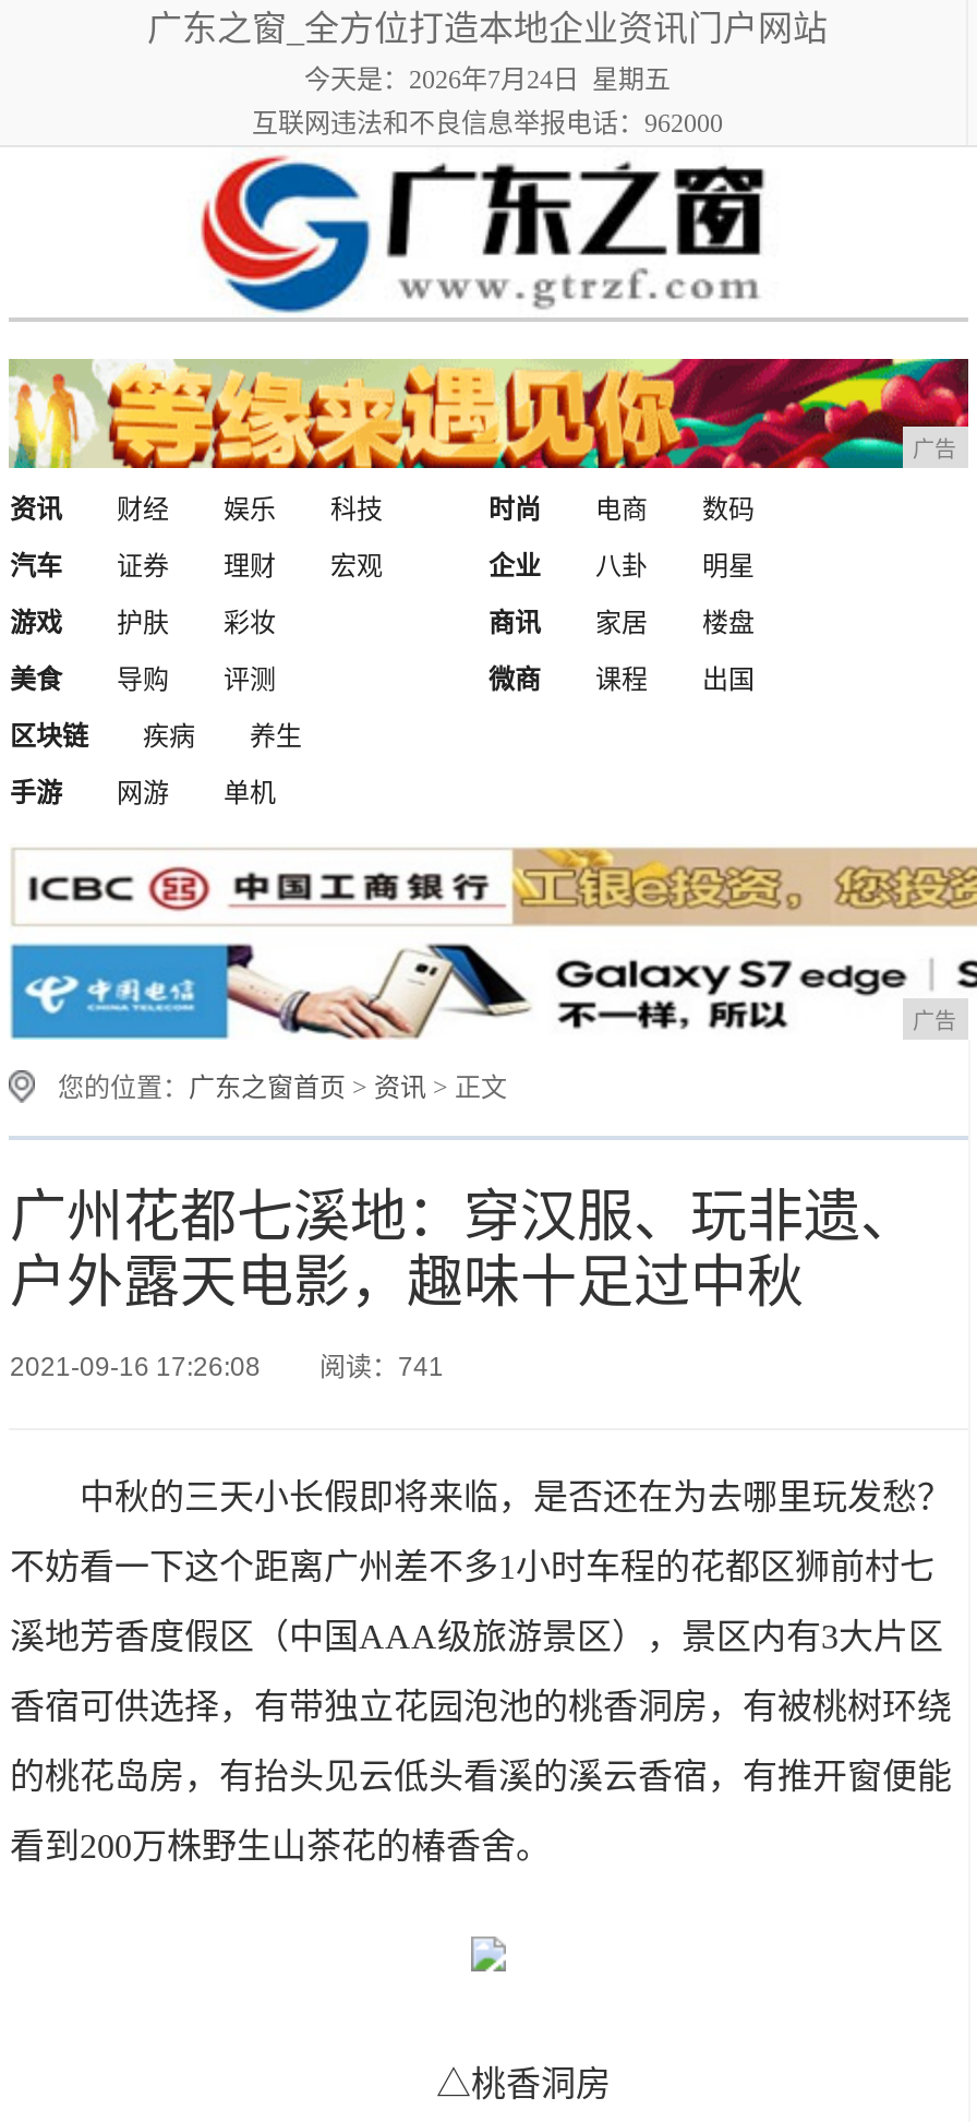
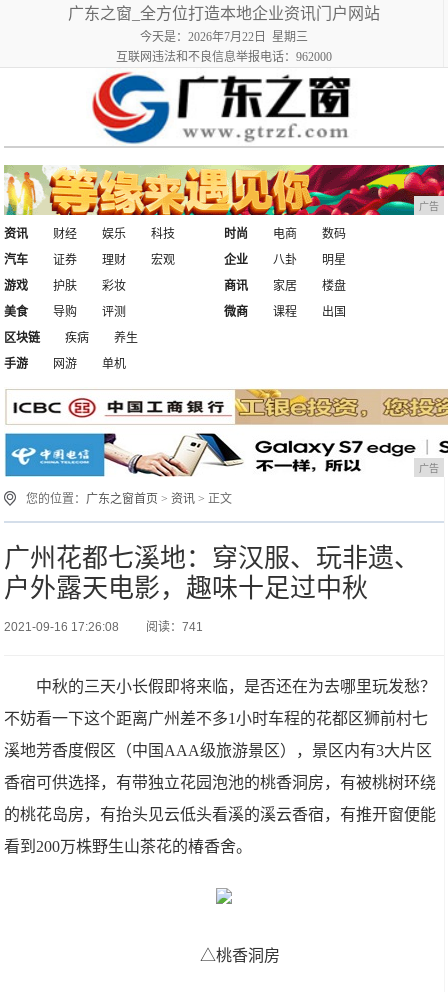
[304,64,671,95] 今天是：2026年7月24日 星期五 -> [139,30,307,44] 今天是：2026年7月22日 星期三

